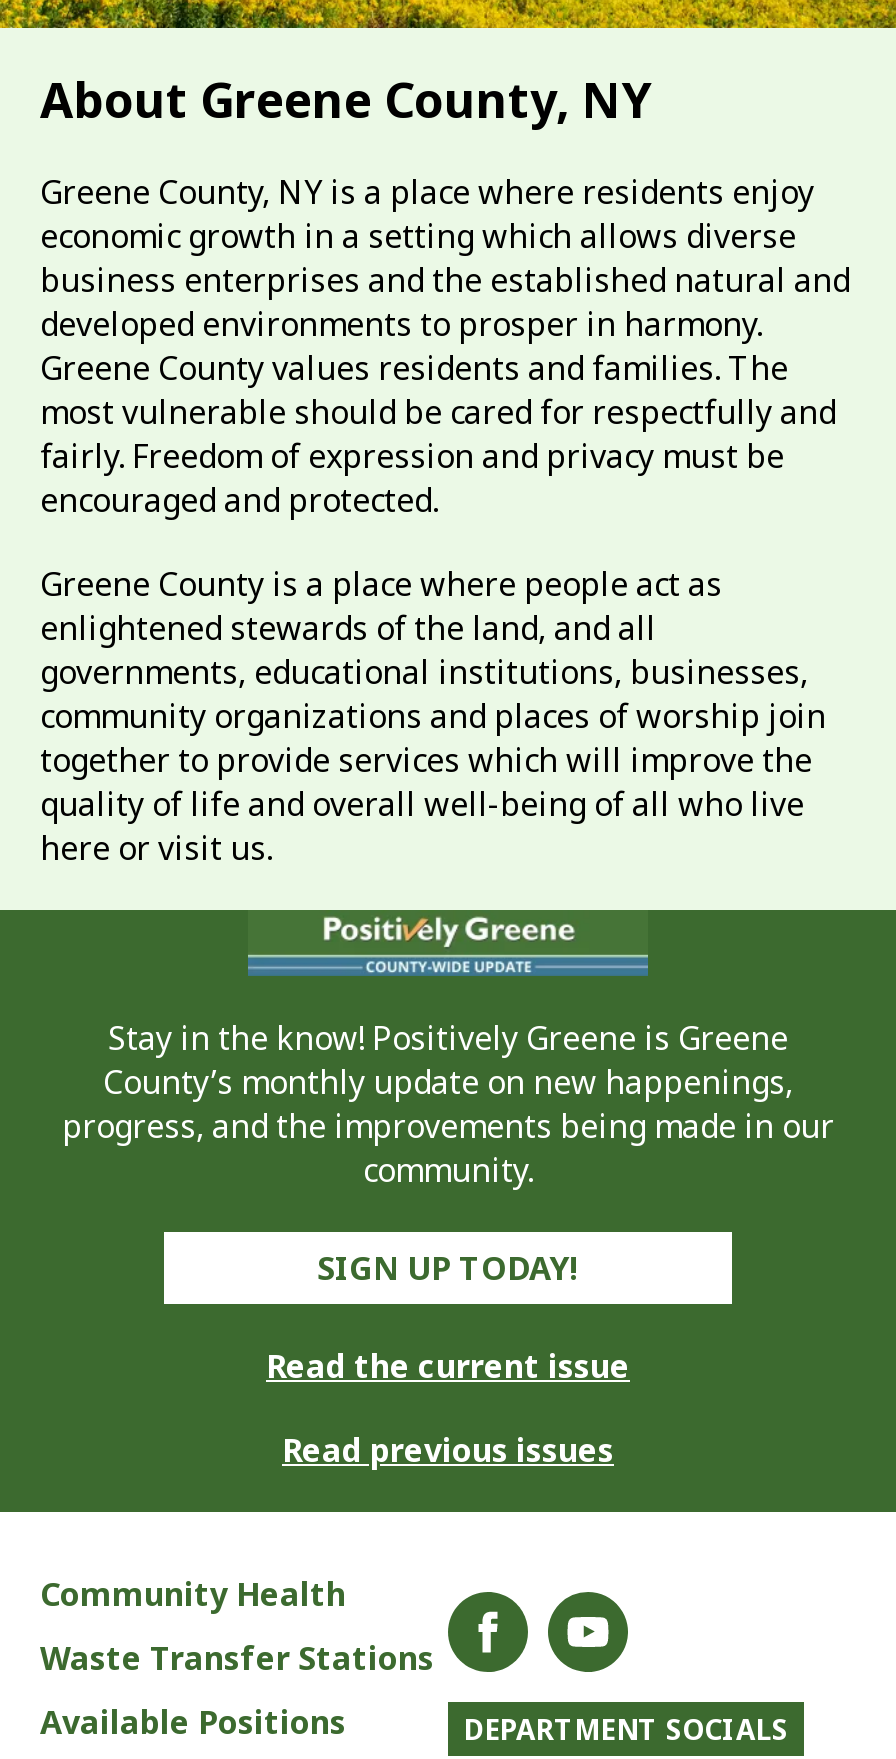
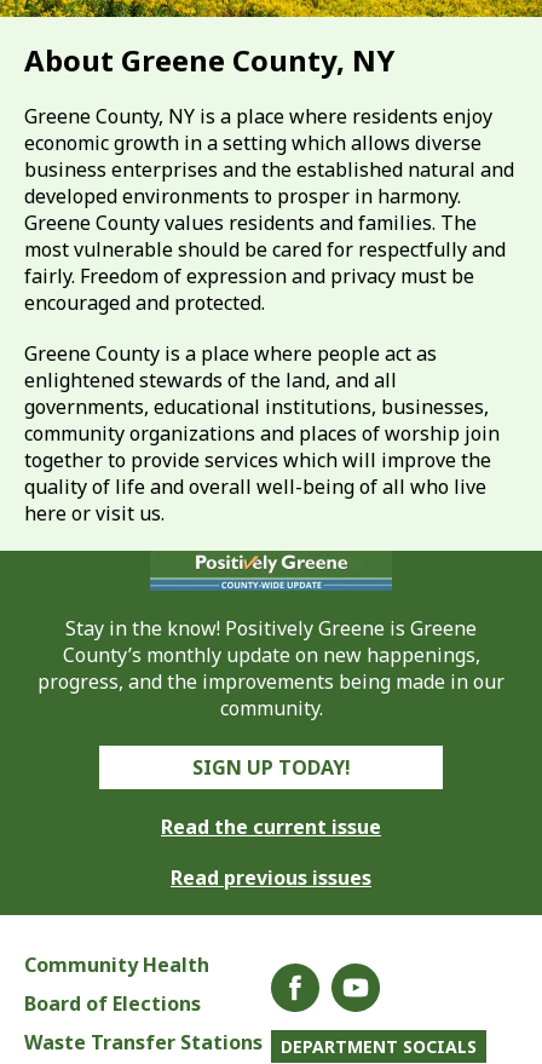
none -> [24,990,201,1016] Board of Elections
moved [40,1636,434,1680] -> [24,1028,263,1055]: Waste Transfer Stations
[40,1700,346,1744] Available Positions -> none

